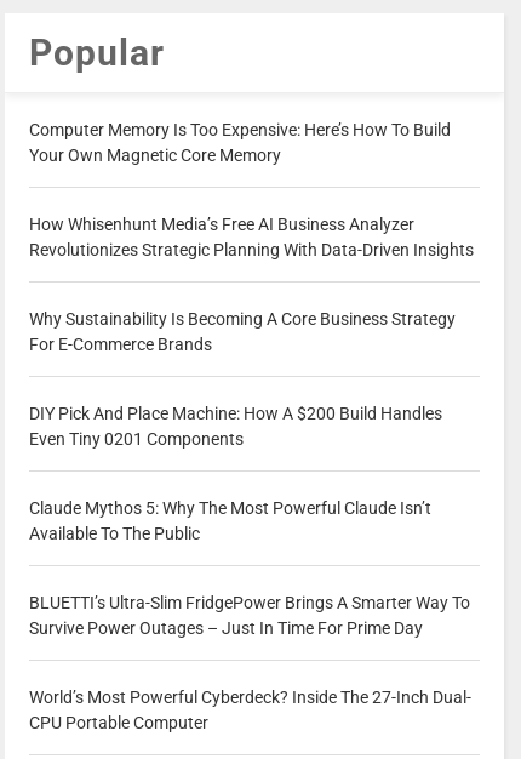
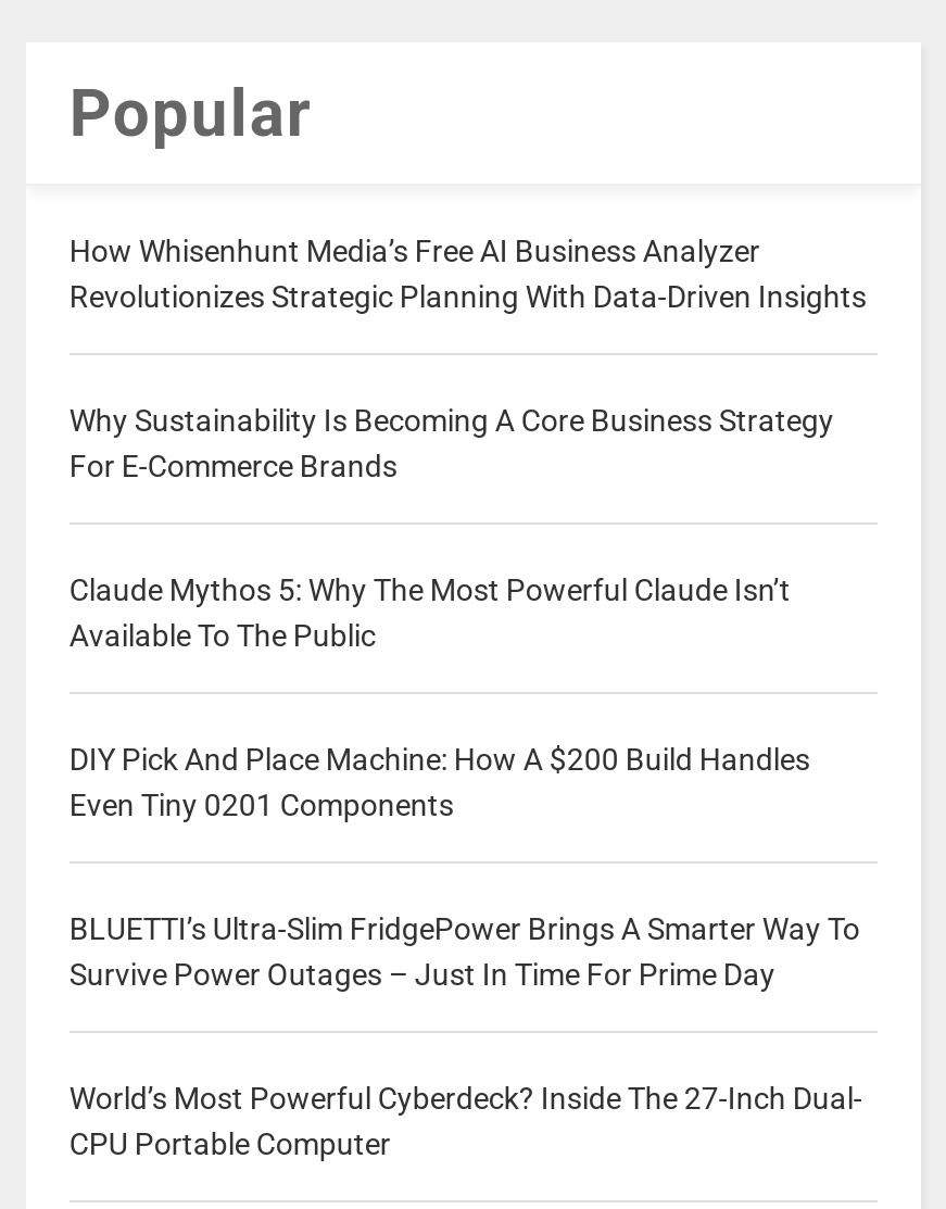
[29,120,451,165] Computer Memory Is Too Expensive: Here’s How To Build | Your Own Magnetic Core Memory -> none
moved [29,498,431,543] -> [69,572,790,653]: Claude Mythos 5: Why The Most Powerful Claude Isn’t | Available To The Public

